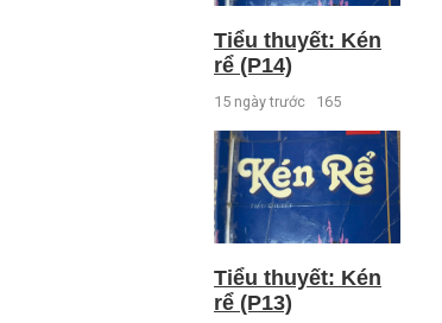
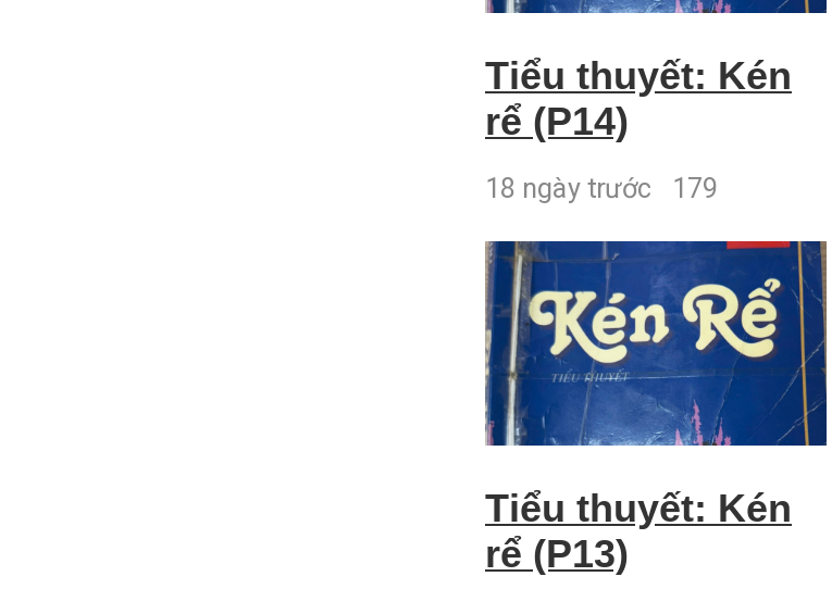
[214,93,341,111] 15 ngày trước 165 -> [485,171,718,203] 18 ngày trước 179

